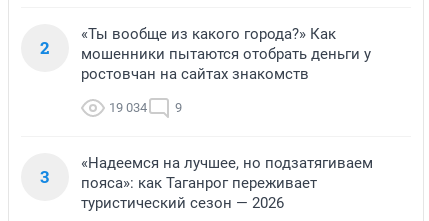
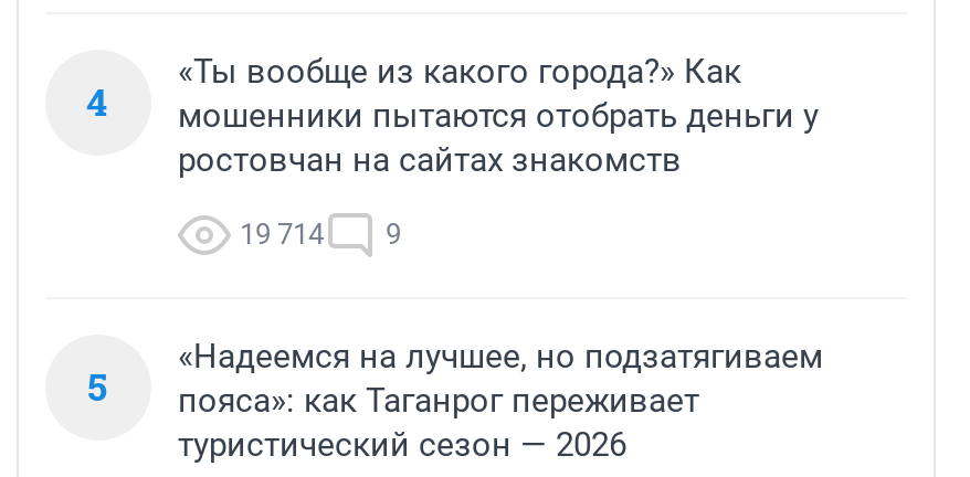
[40,36,371,63] 2 мошенники пытаются отобрать деньги у -> [86,76,819,136] 4 мошенники пытаются отобрать деньги у
[109,100,182,115] 19 034 9 -> [240,218,401,251] 19 714 9
[40,165,317,192] 3 пояса»: как Таганрог переживает -> [87,361,699,421] 5 пояса»: как Таганрог переживает

